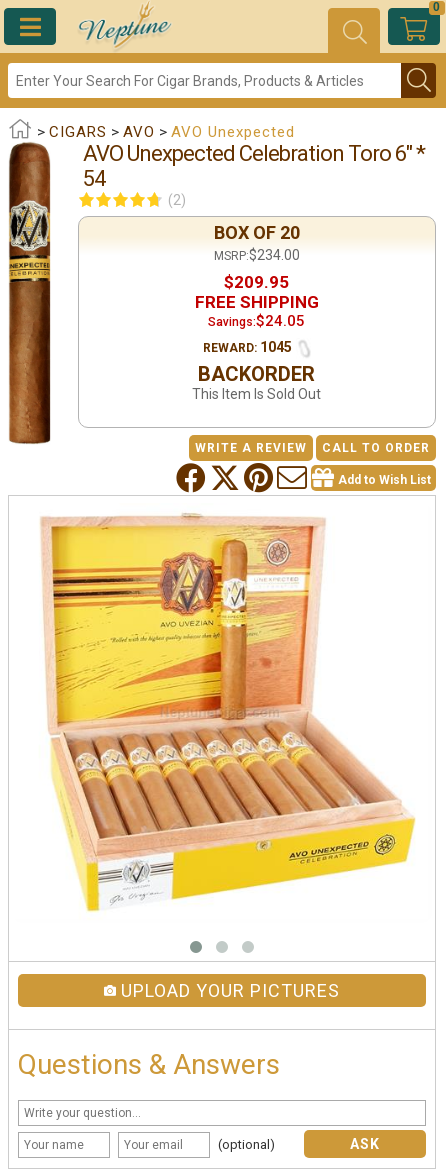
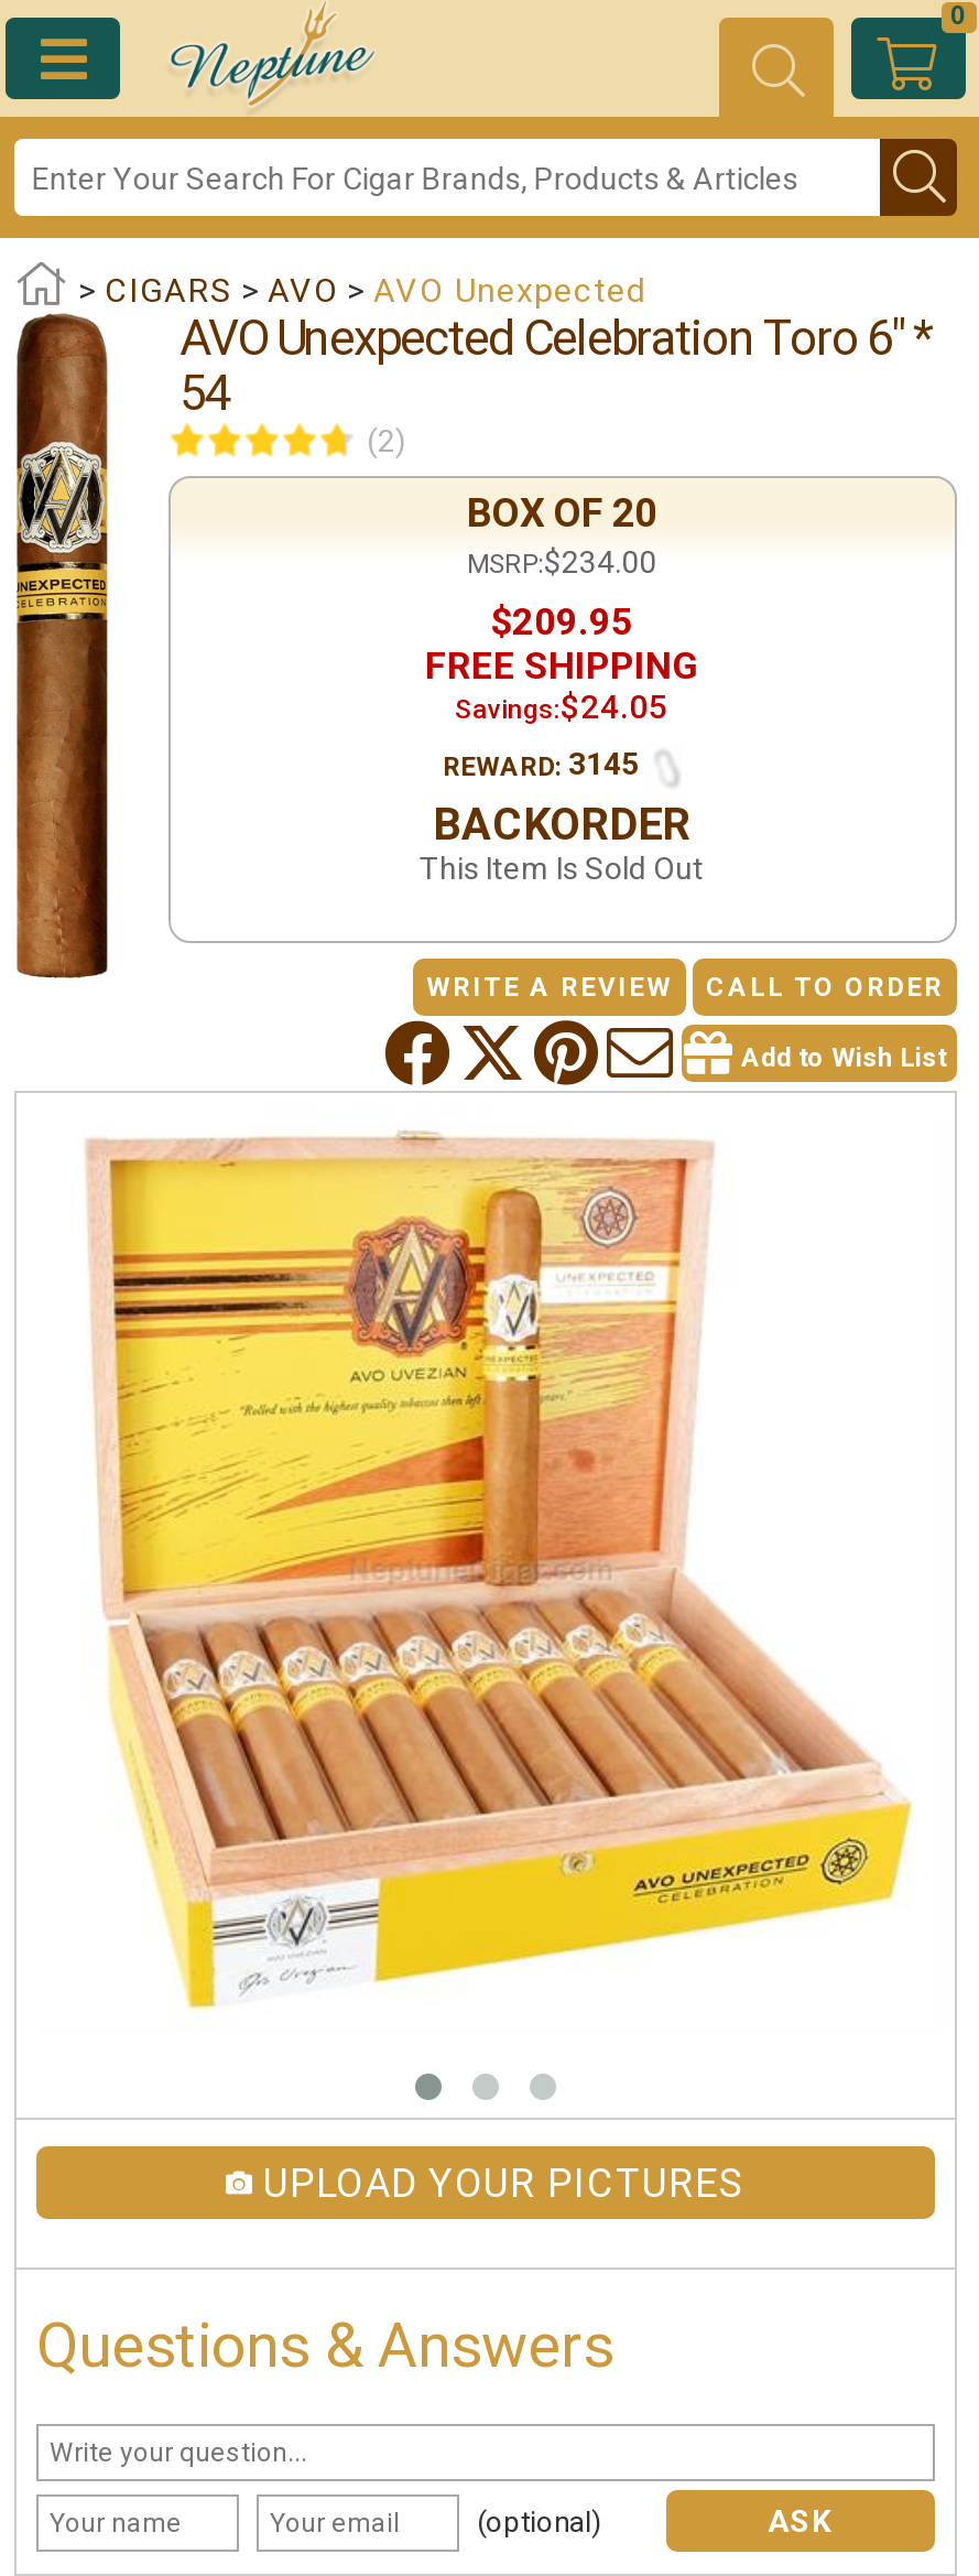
[202,339,291,355] REWARD: 1045 -> [443,746,639,782] REWARD: 3145

